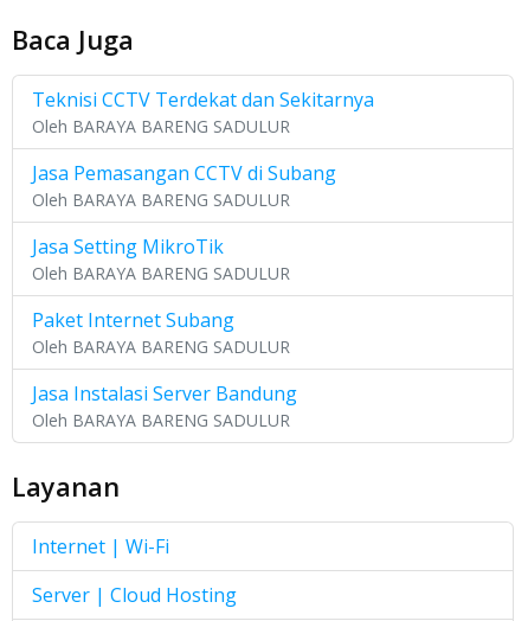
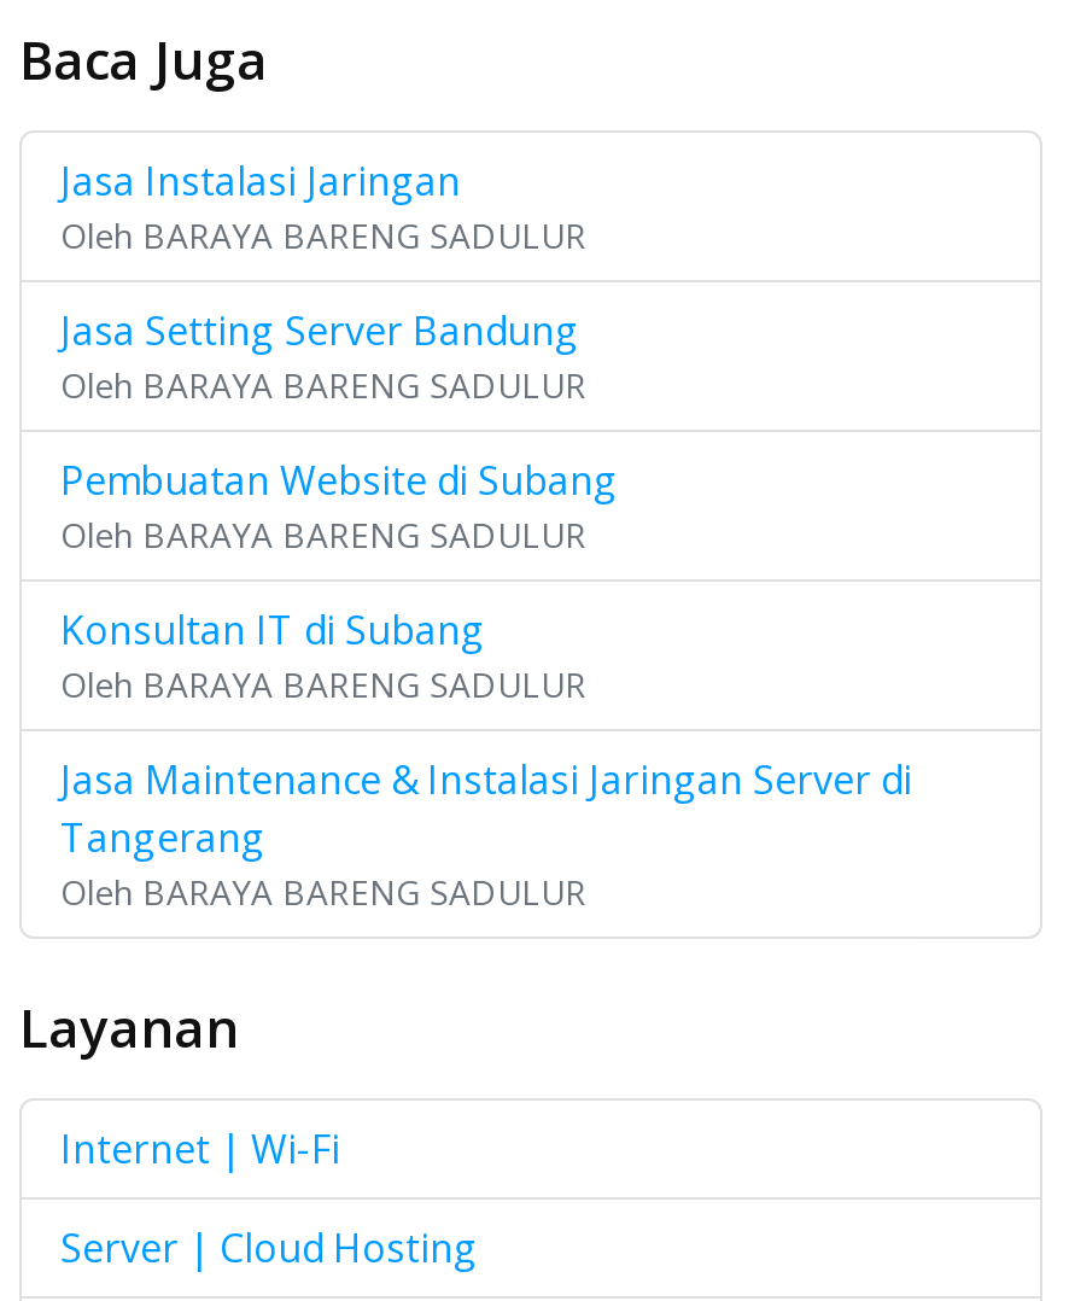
[32,86,374,112] Teknisi CCTV Terdekat dan Sekitarnya -> [60,154,461,207] Jasa Instalasi Jaringan
[32,160,336,186] Jasa Pemasangan CCTV di Subang -> [60,303,579,356] Jasa Setting Server Bandung
[32,233,224,259] Jasa Setting MikroTik -> [60,453,618,506] Pembuatan Website di Subang
[32,306,234,333] Paket Internet Subang -> [60,602,485,656] Konsultan IT di Subang
[32,380,297,406] Jasa Instalasi Server Bandung -> [60,752,912,863] Jasa Maintenance & Instalasi Jaringan Server di | Tangerang

